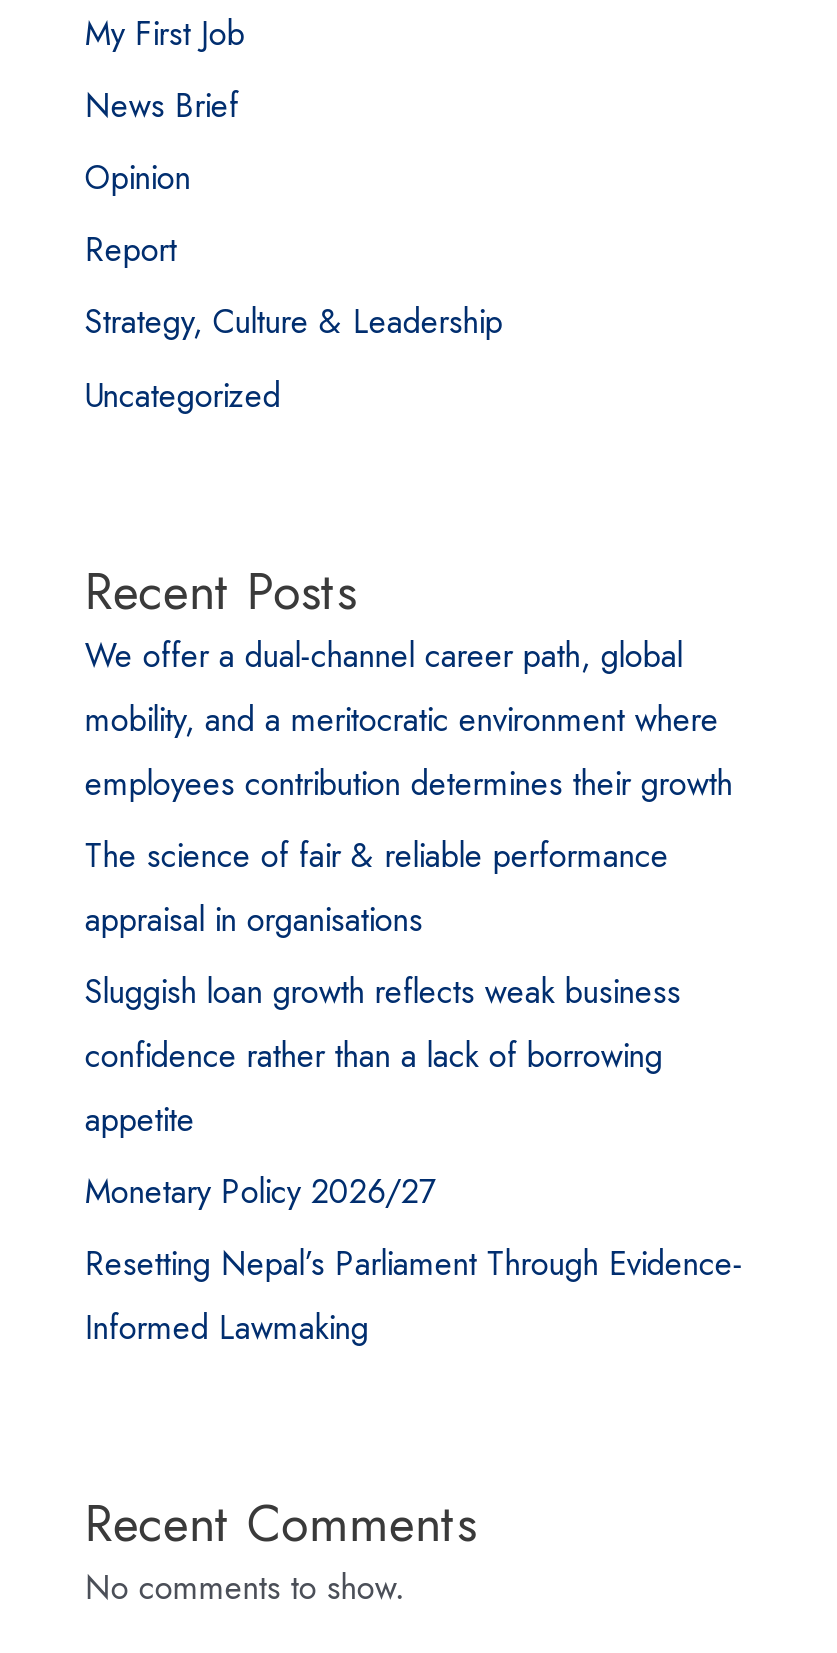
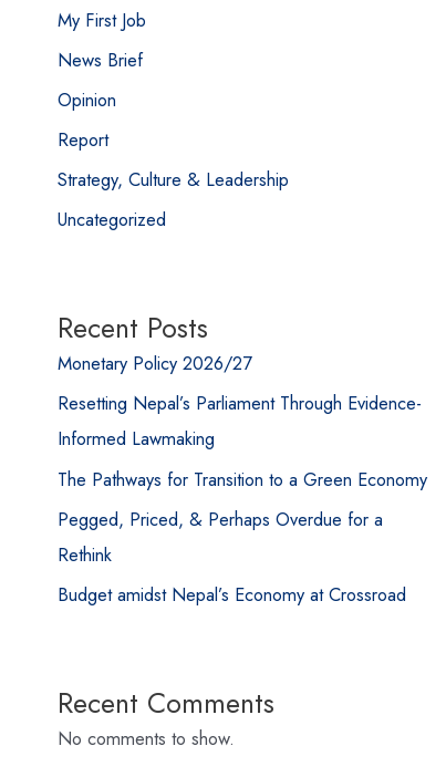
[85,630,733,1142] We offer a dual-channel career path, global | mobility, and a meritocratic environment where | employees contribution determines their growth | The science of fair & reliable performance | appraisal in organisations | Sluggish loan growth reflects weak business | confidence rather than a lack of borrowing | appetite -> none
moved [85,1166,743,1351] -> [57,350,421,452]: Monetary Policy 2026/27 | Resetting Nepal’s Parliament Through Evidence- | Informed Lawmaking
none -> [57,466,427,607] The Pathways for Transition to a Green Economy | Pegged, Priced, & Perhaps Overdue for a | Rethink | Budget amidst Nepal’s Economy at Crossroad

